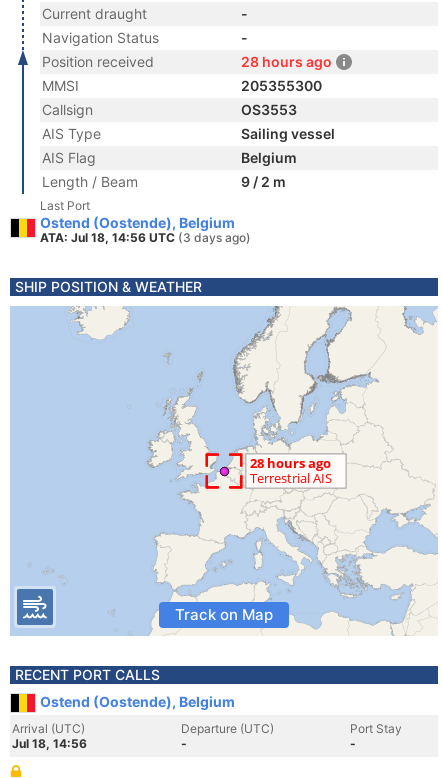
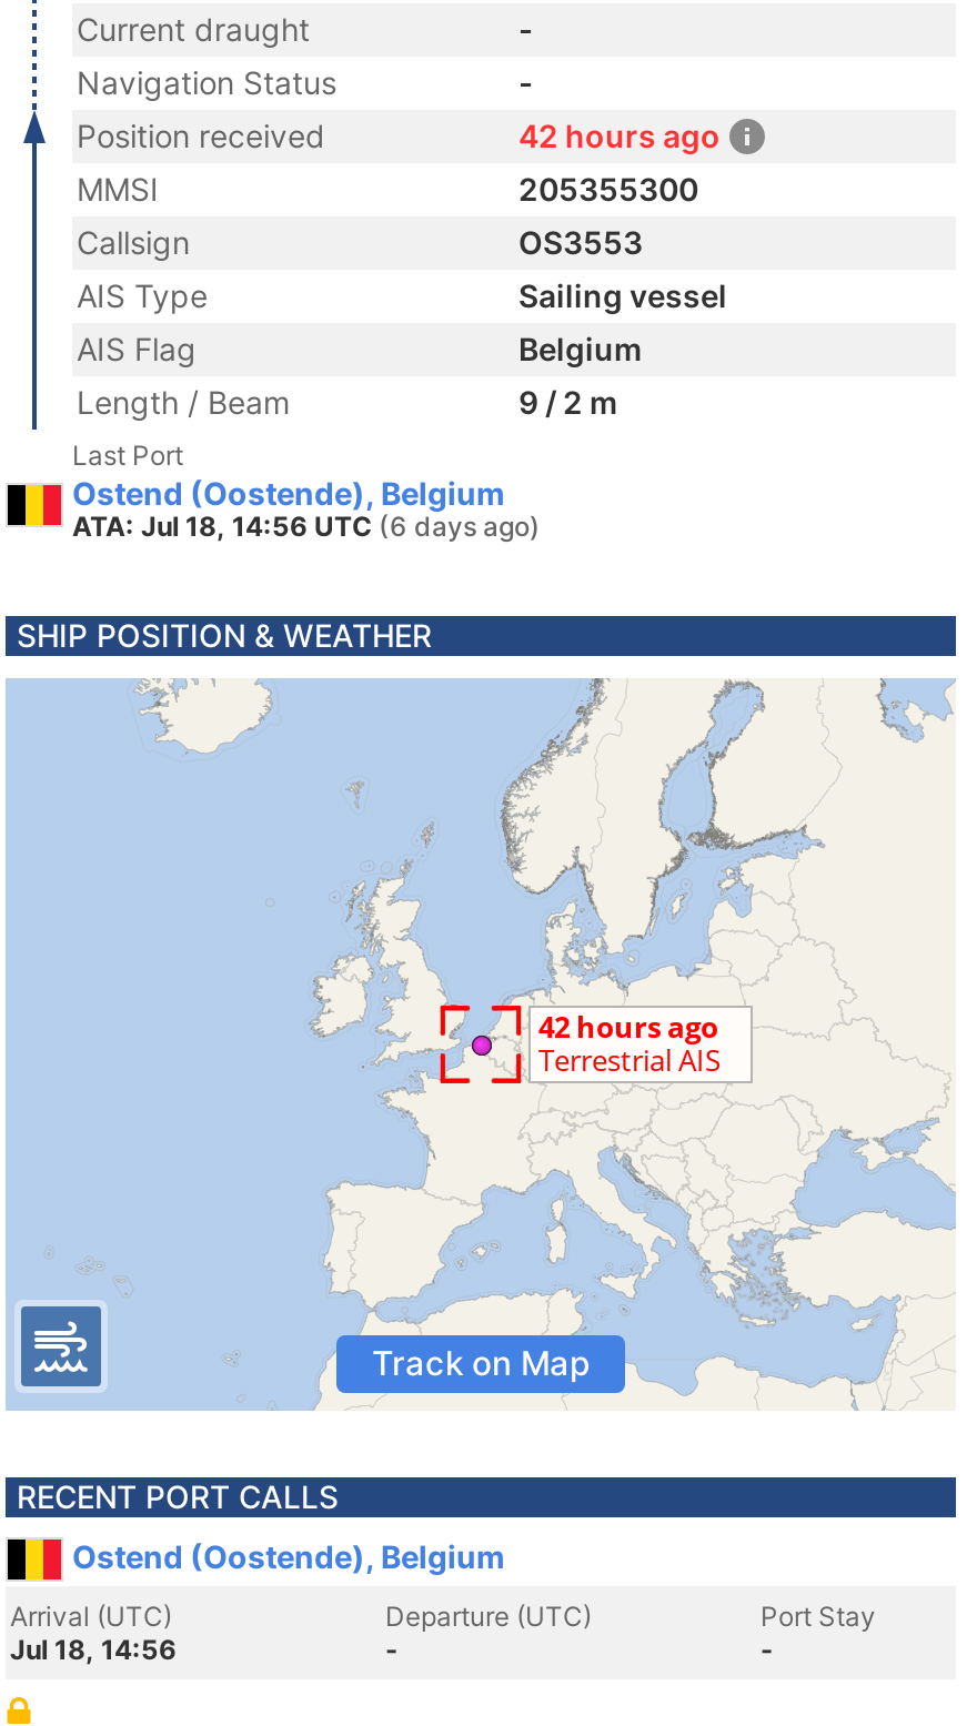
[241,53,332,70] 28 hours ago -> [518,117,721,154] 42 hours ago
[40,230,251,245] ATA: Jul 18, 14:56 UTC (3 days ago) -> [72,509,541,543] ATA: Jul 18, 14:56 UTC (6 days ago)

